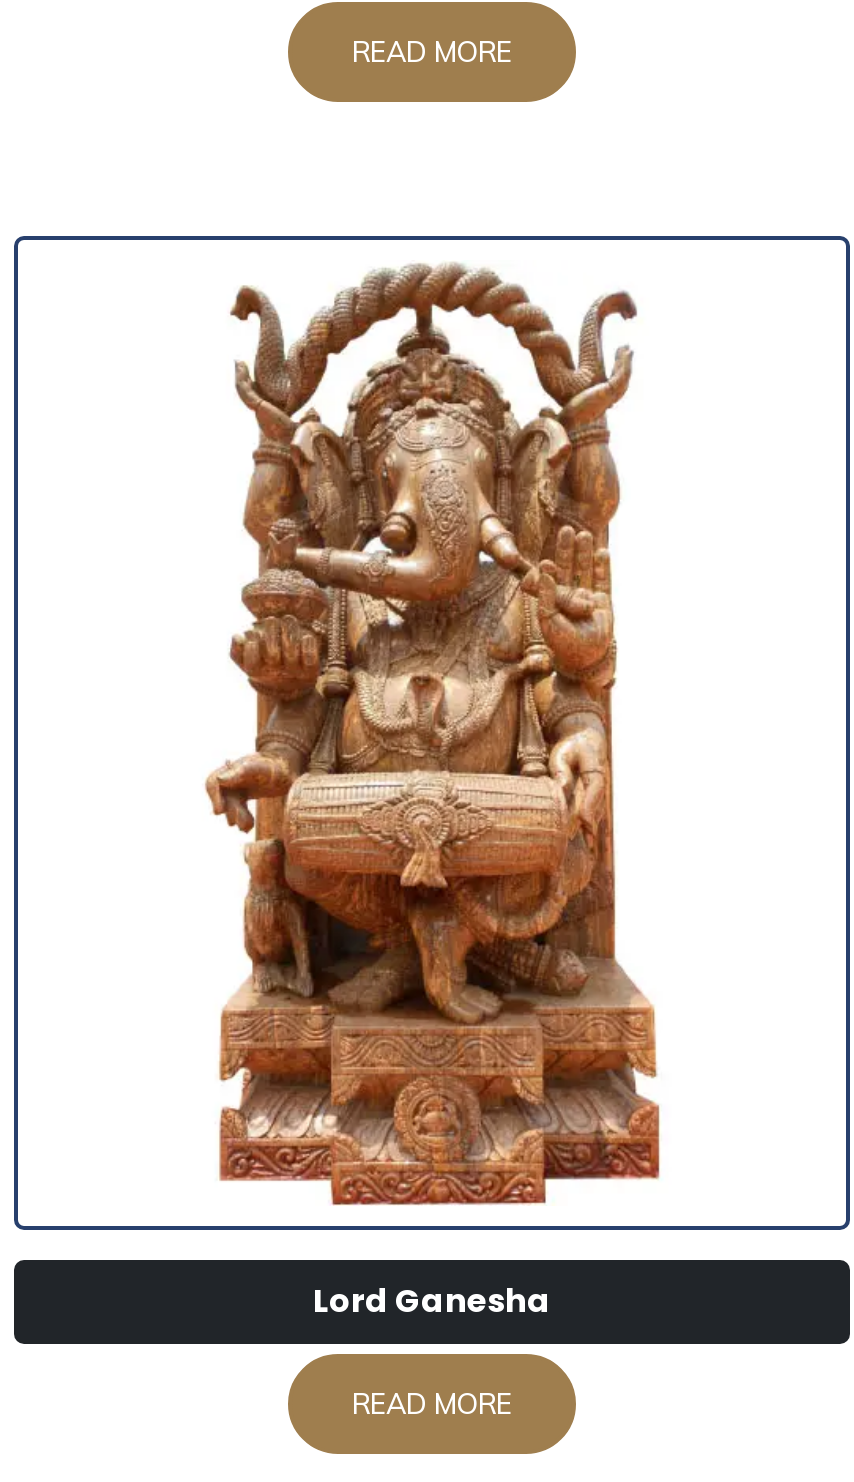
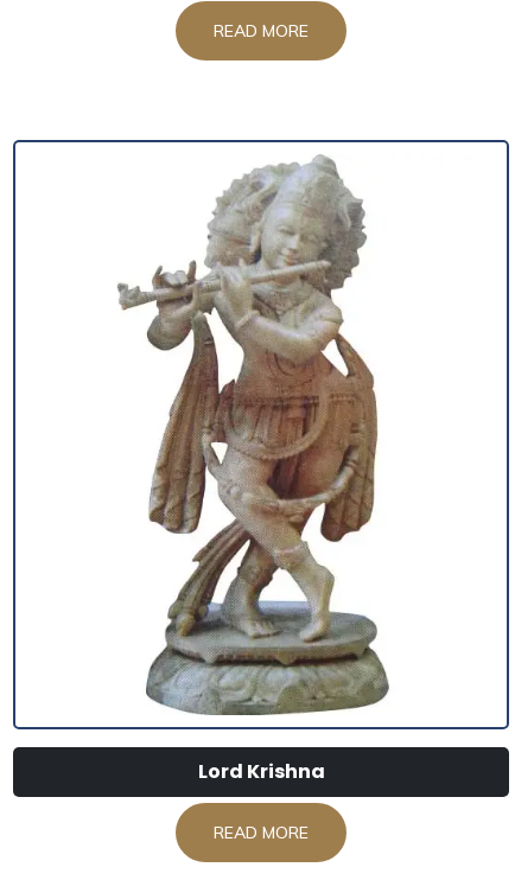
[190,262,662,1324] [image] | Lord Ganesha -> [116,154,396,785] [image] | Lord Krishna

